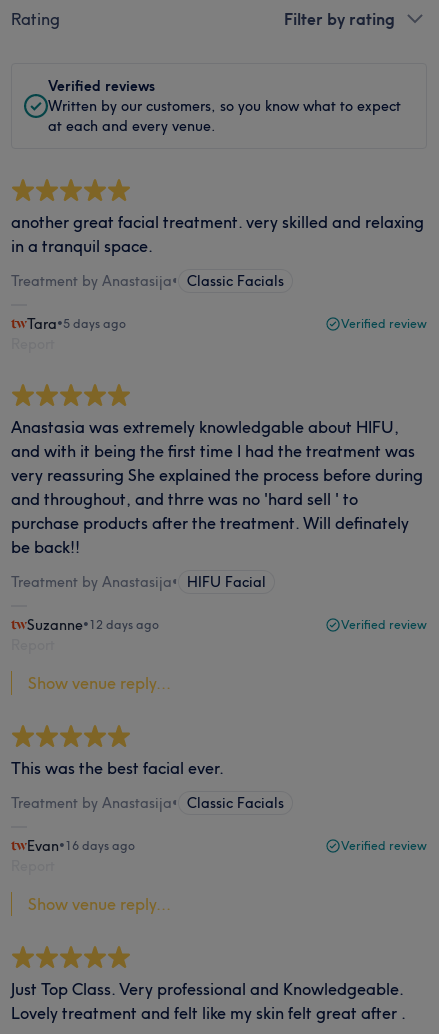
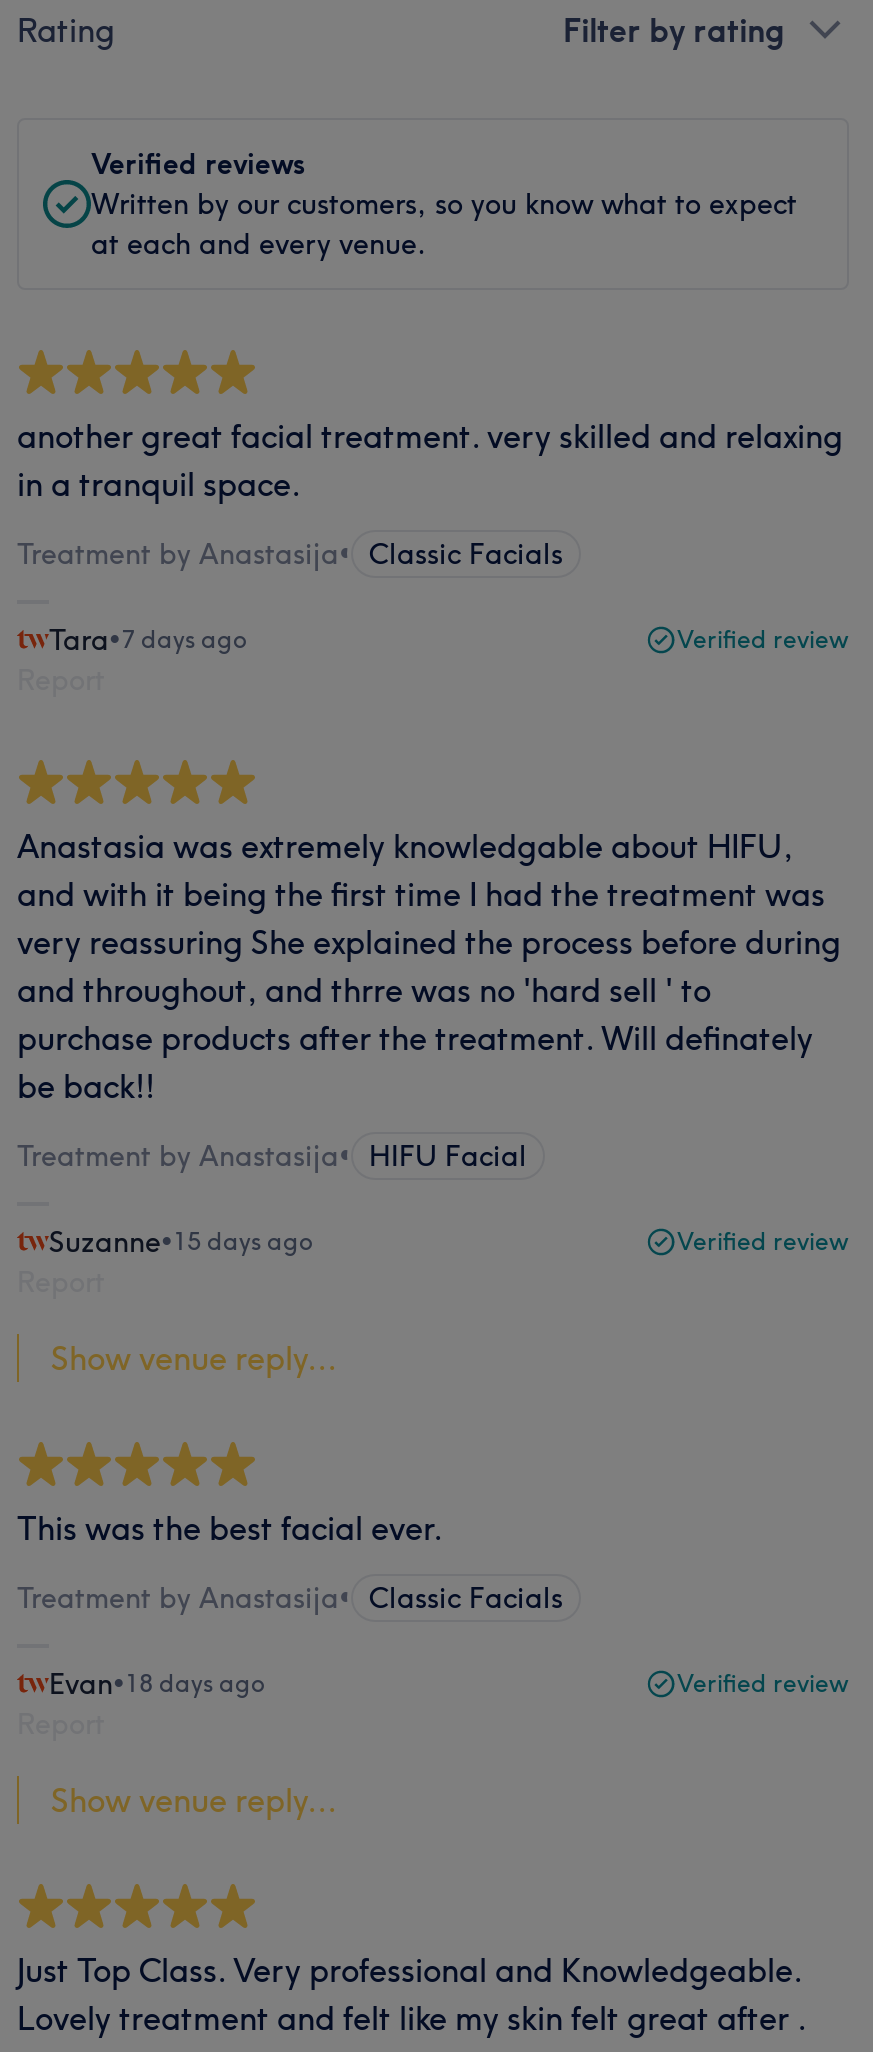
[27,315,126,333] Tara•5 days ago -> [49,622,247,658] Tara•7 days ago
[27,616,159,634] Suzanne•12 days ago -> [49,1224,313,1260] Suzanne•15 days ago
[27,837,135,855] Evan•16 days ago -> [49,1666,265,1702] Evan•18 days ago

